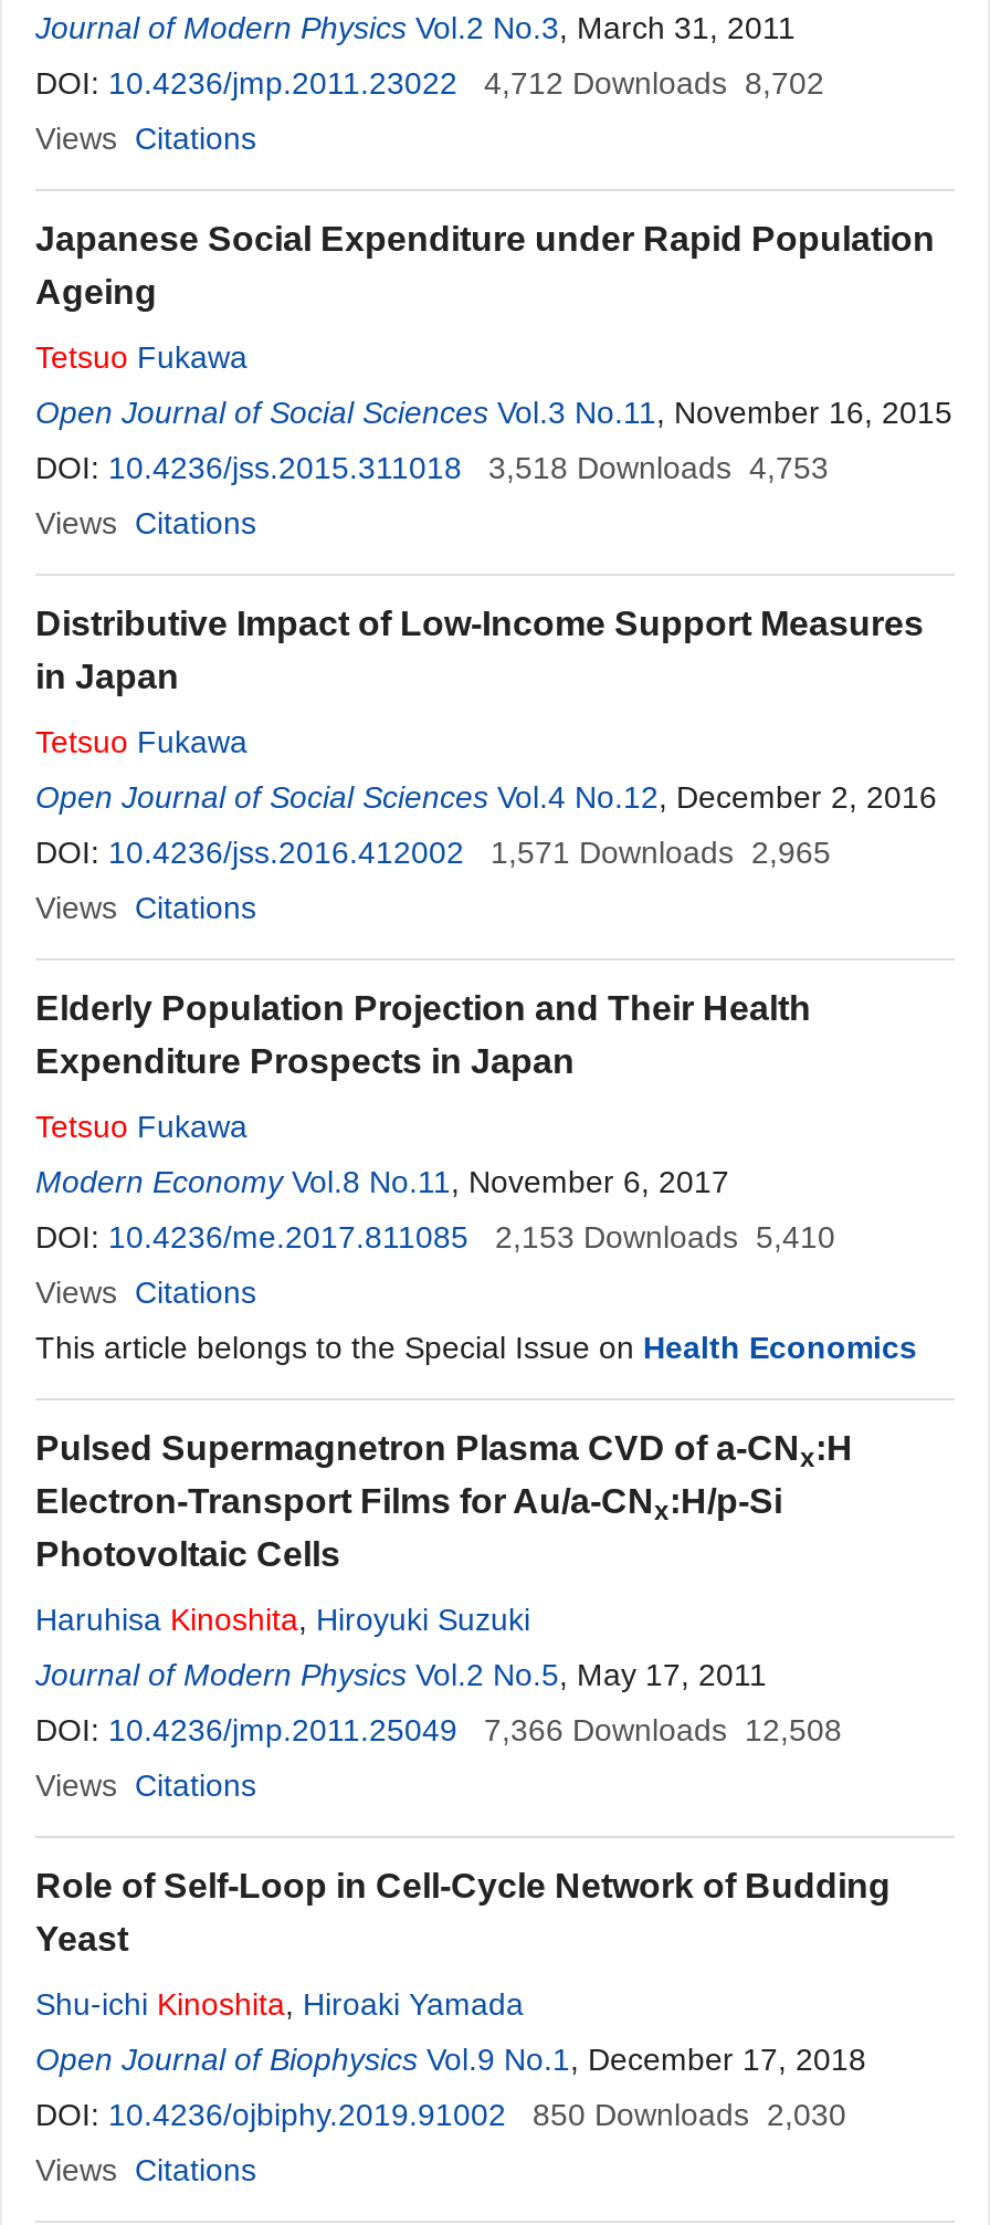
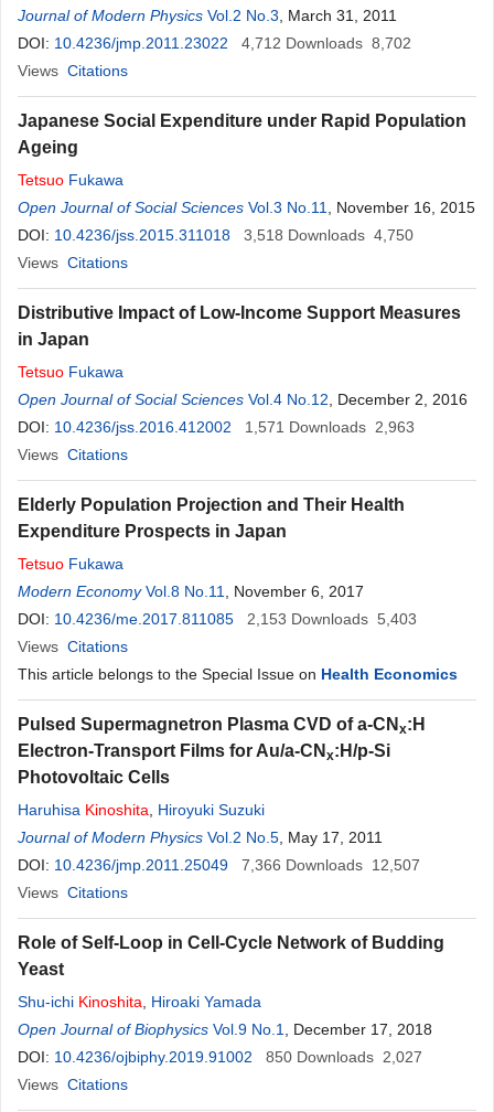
[35,450,829,485] DOI: 10.4236/jss.2015.311018 3,518 Downloads 4,753 -> [18,226,414,244] DOI: 10.4236/jss.2015.311018 3,518 Downloads 4,750
[35,835,831,870] DOI: 10.4236/jss.2016.412002 1,571 Downloads 2,965 -> [18,418,415,436] DOI: 10.4236/jss.2016.412002 1,571 Downloads 2,963
[35,1219,835,1255] DOI: 10.4236/me.2017.811085 2,153 Downloads 5,410 -> [18,610,417,628] DOI: 10.4236/me.2017.811085 2,153 Downloads 5,403
[35,1712,842,1748] DOI: 10.4236/jmp.2011.25049 7,366 Downloads 12,508 -> [18,856,420,874] DOI: 10.4236/jmp.2011.25049 7,366 Downloads 12,507
[35,2097,846,2132] DOI: 10.4236/ojbiphy.2019.91002 850 Downloads 2,030 -> [18,1048,422,1066] DOI: 10.4236/ojbiphy.2019.91002 850 Downloads 2,027

